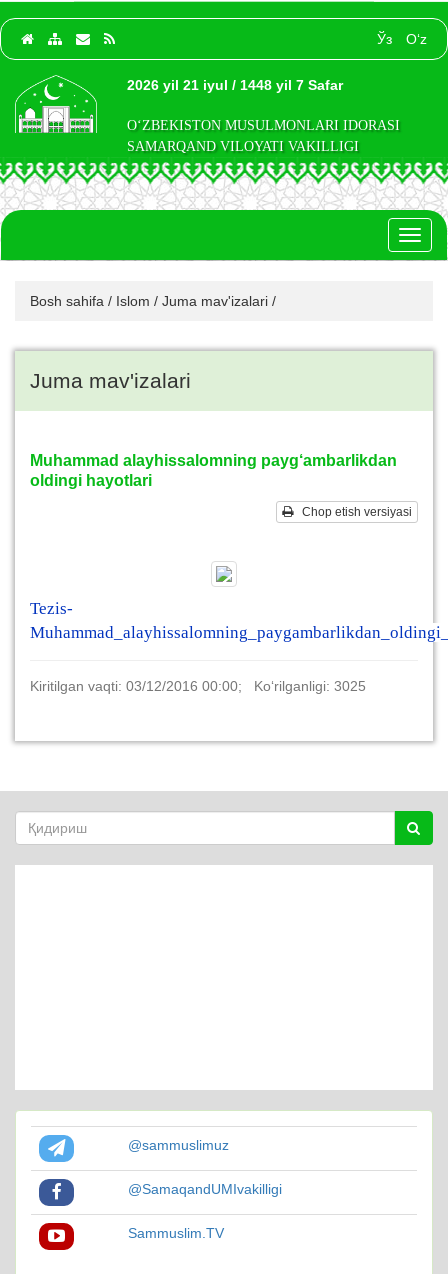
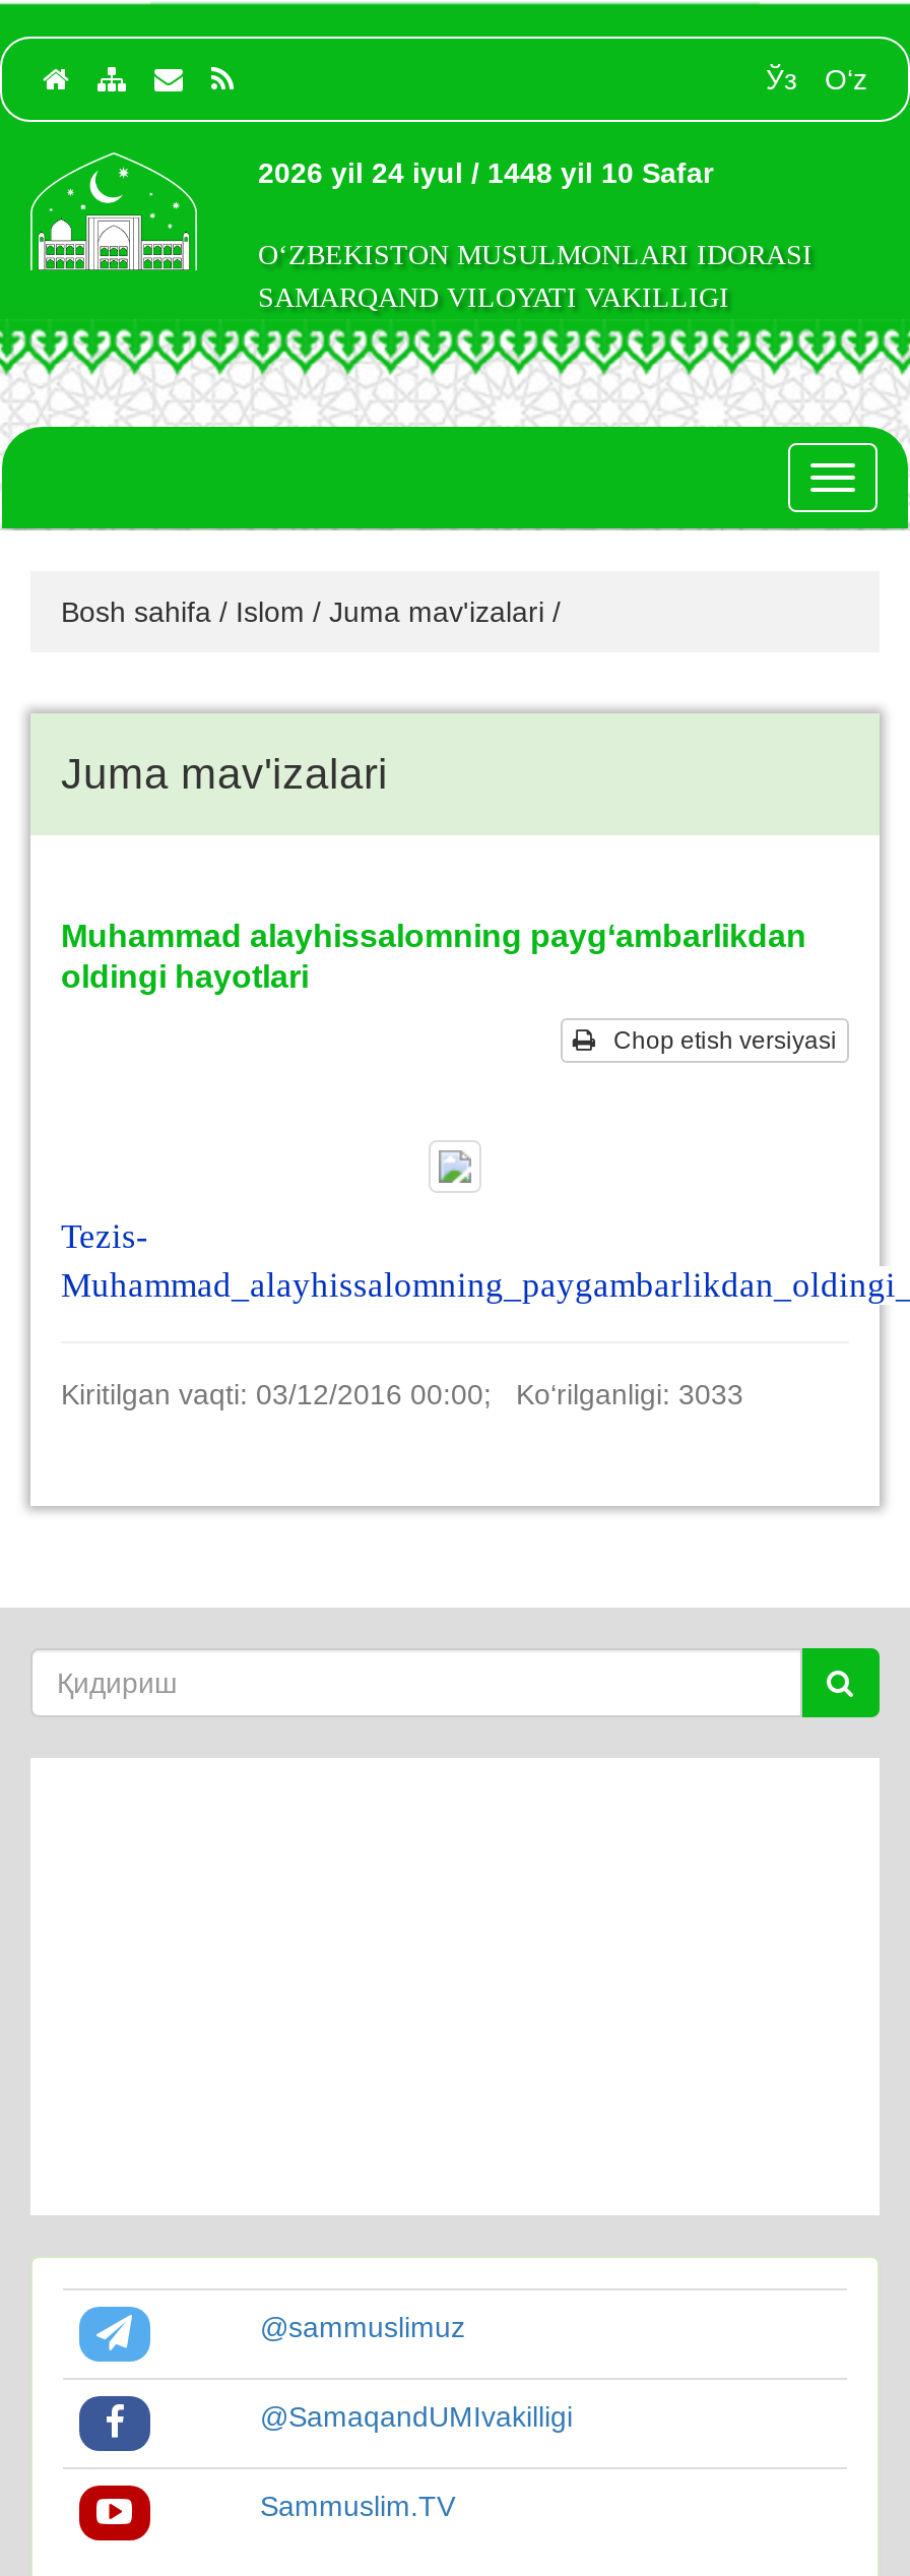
[127,77,343,93] 2026 yil 21 iyul / 1448 yil 7 Safar -> [258,156,713,189] 2026 yil 24 iyul / 1448 yil 10 Safar
[30,678,366,694] Kiritilgan vaqti: 03/12/2016 00:00; Ko‘rilganligi: 3025 -> [61,1378,743,1410] Kiritilgan vaqti: 03/12/2016 00:00; Ko‘rilganligi: 3033

